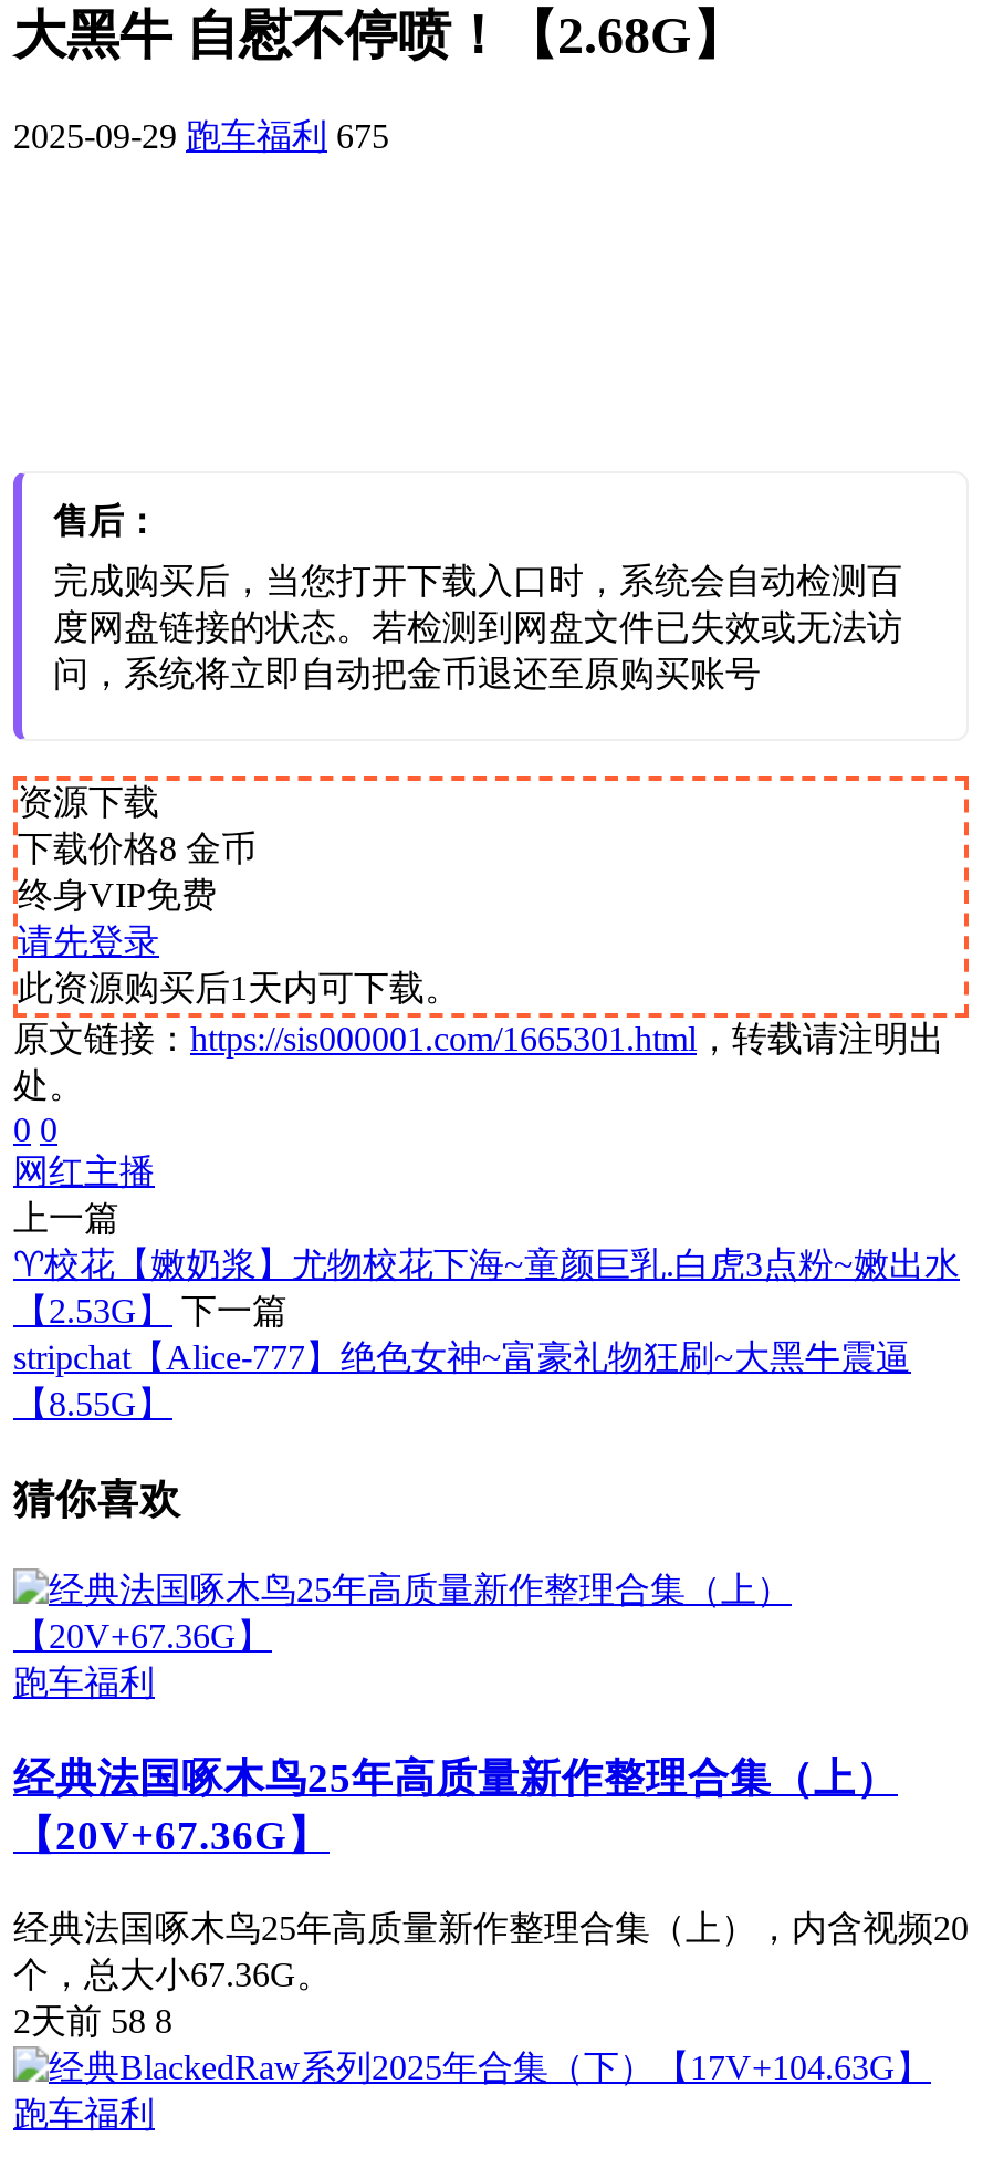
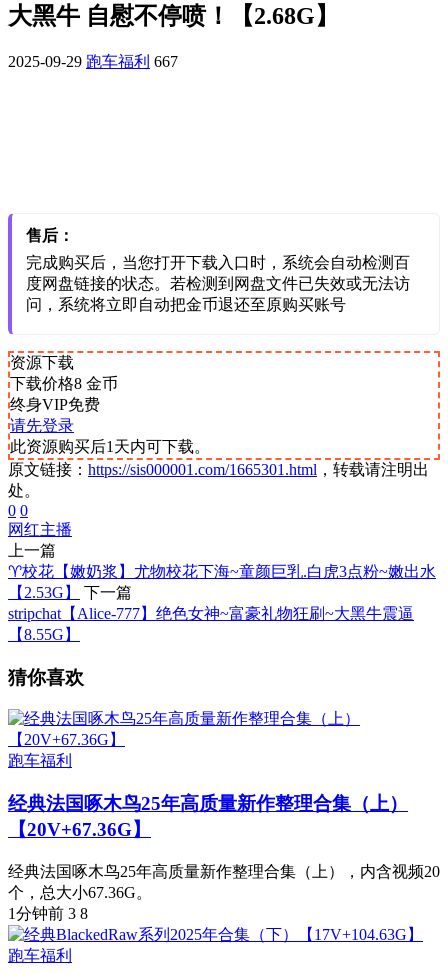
[13,117,389,154] 2025-09-29 跑车福利 675 -> [8,53,178,70] 2025-09-29 跑车福利 667
[13,2001,172,2039] 2天前58 8 -> [8,905,88,922] 1分钟前3 8

